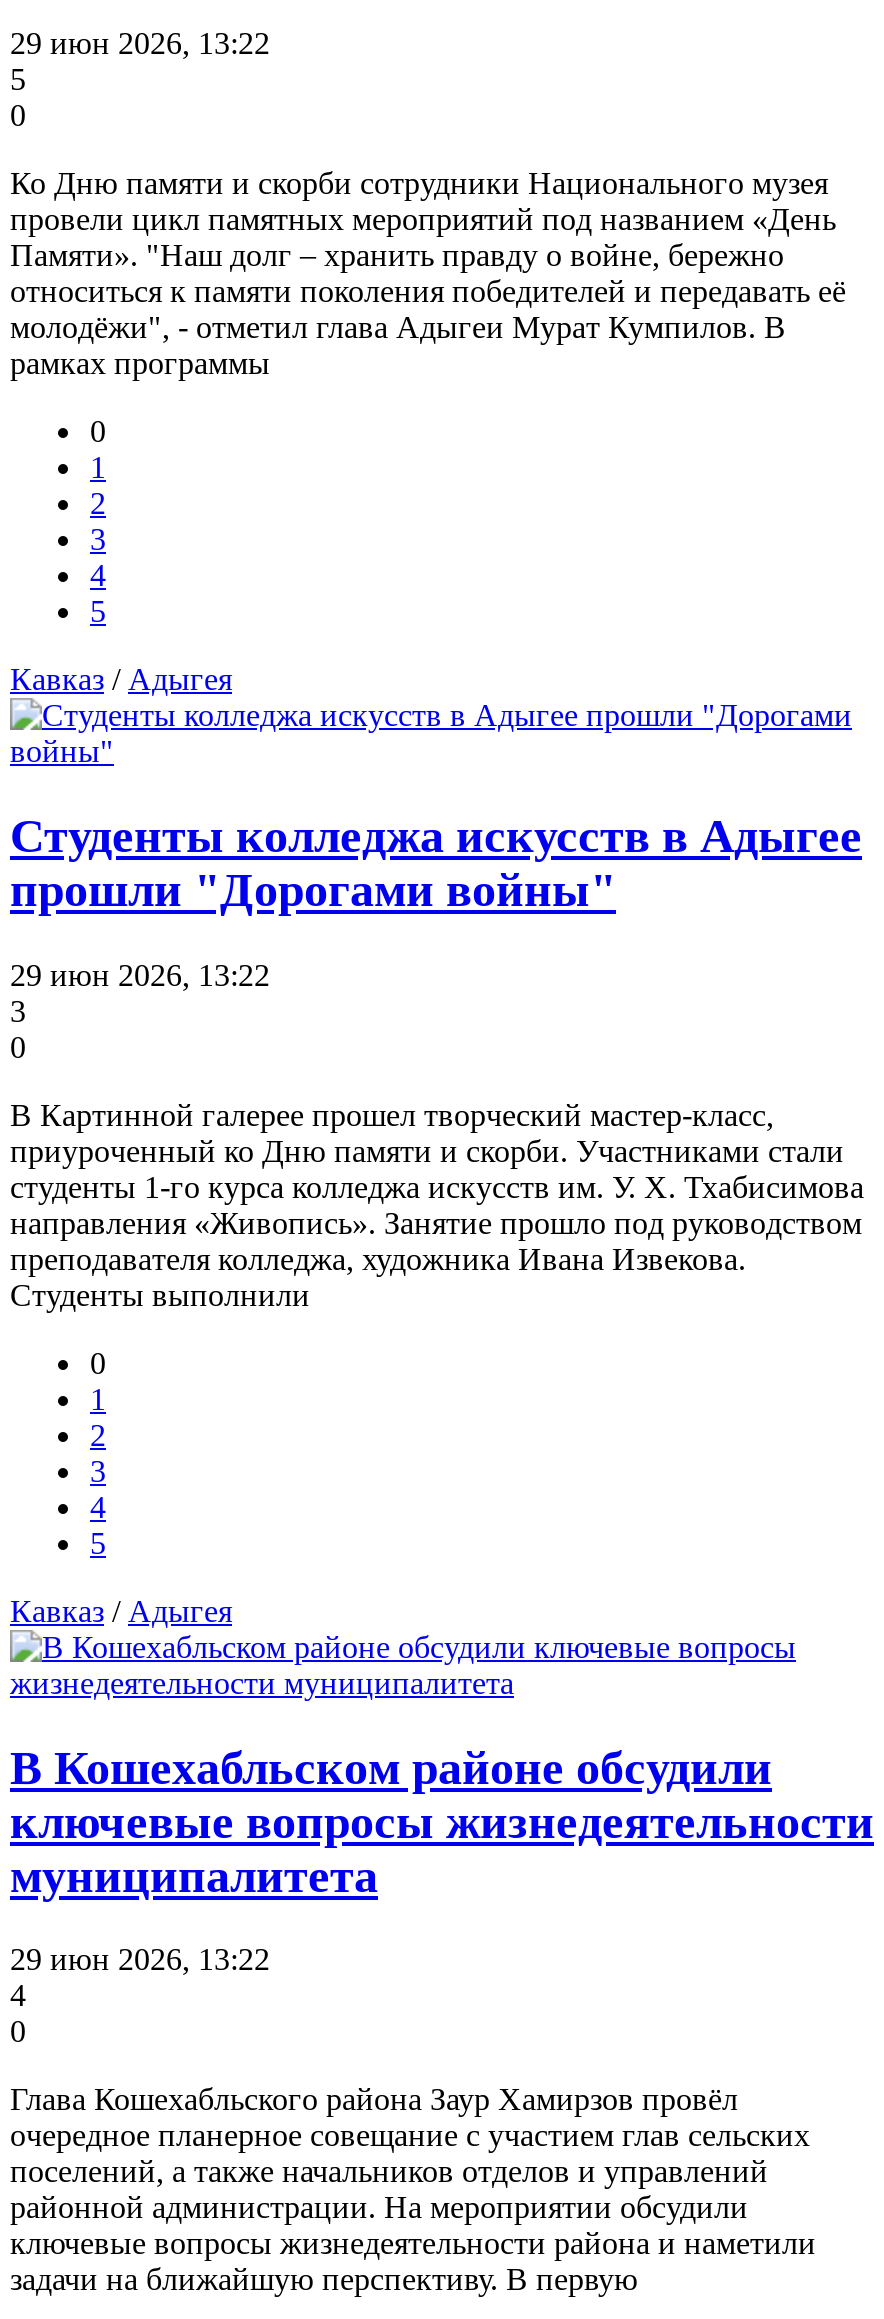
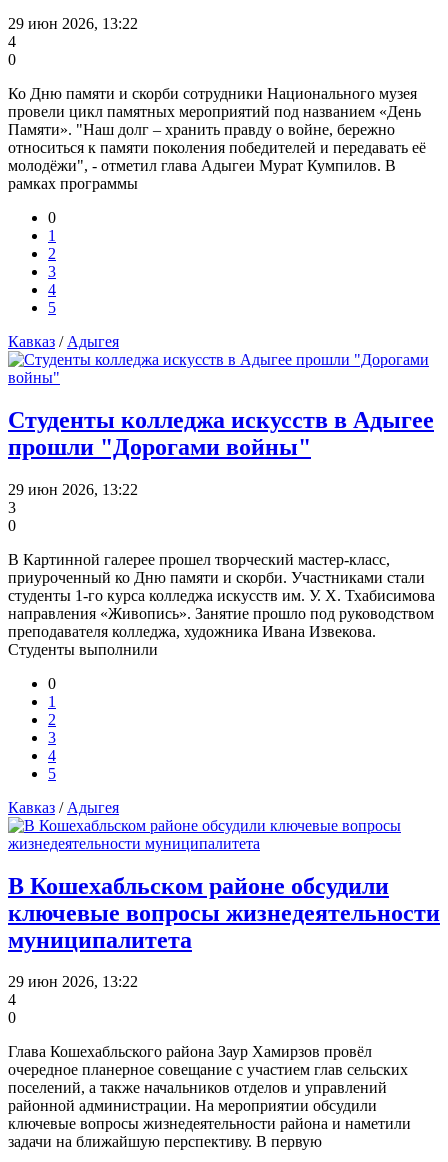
[10,62,26,96] 5 -> [8,33,16,50] 4

